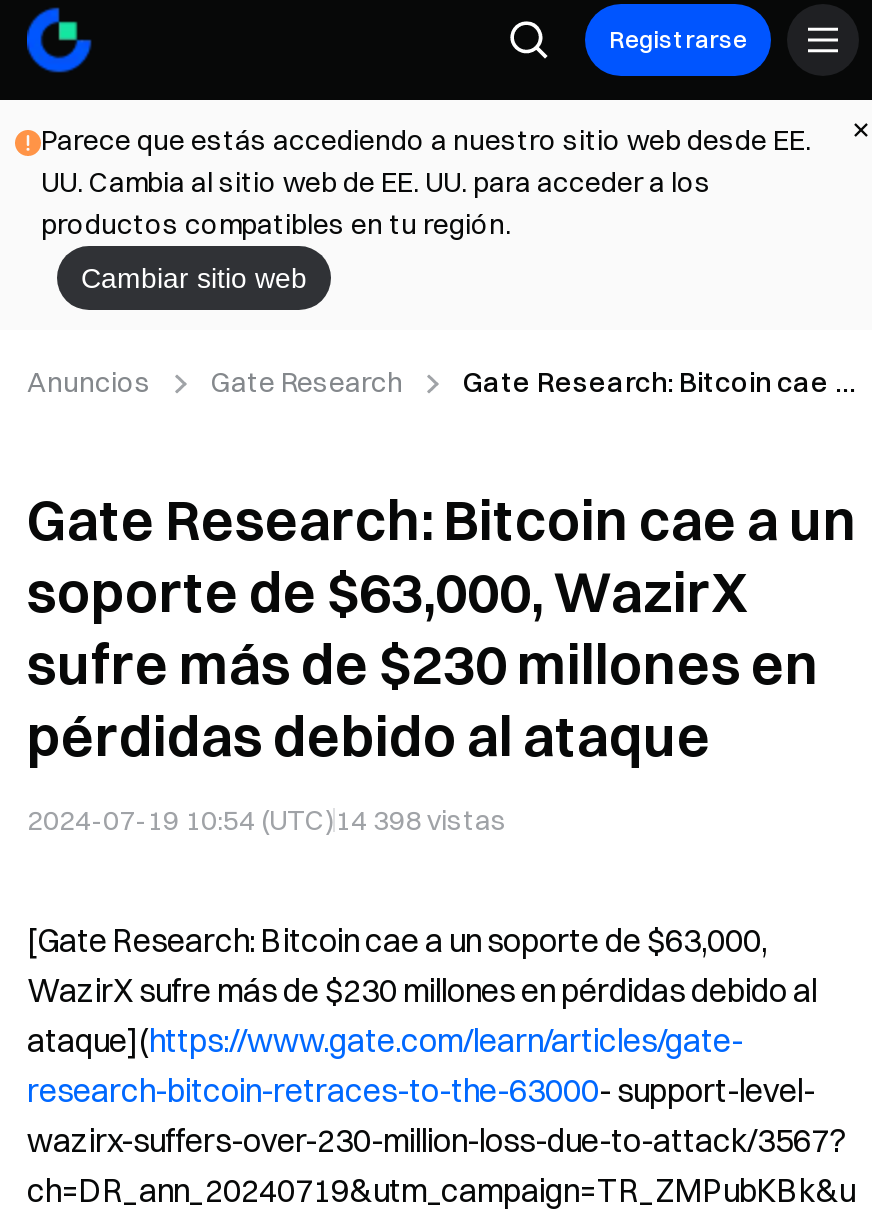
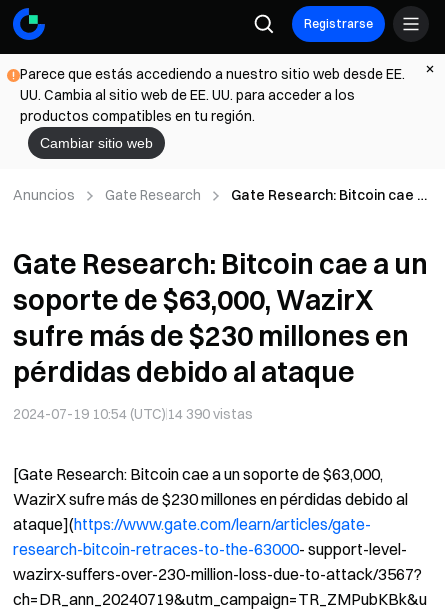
[27,802,507,838] 2024-07-19 10:54 (UTC)14 398vistas -> [13,405,253,423] 2024-07-19 10:54 (UTC)14 390vistas

